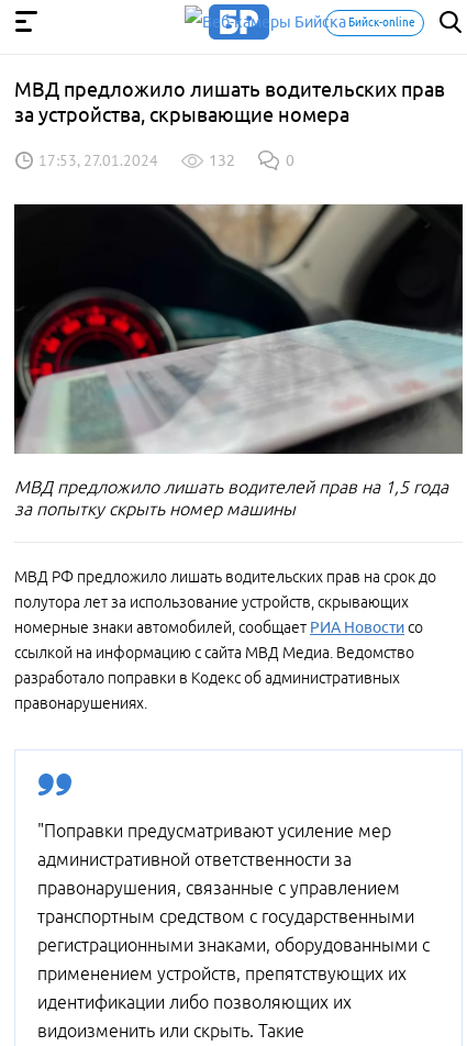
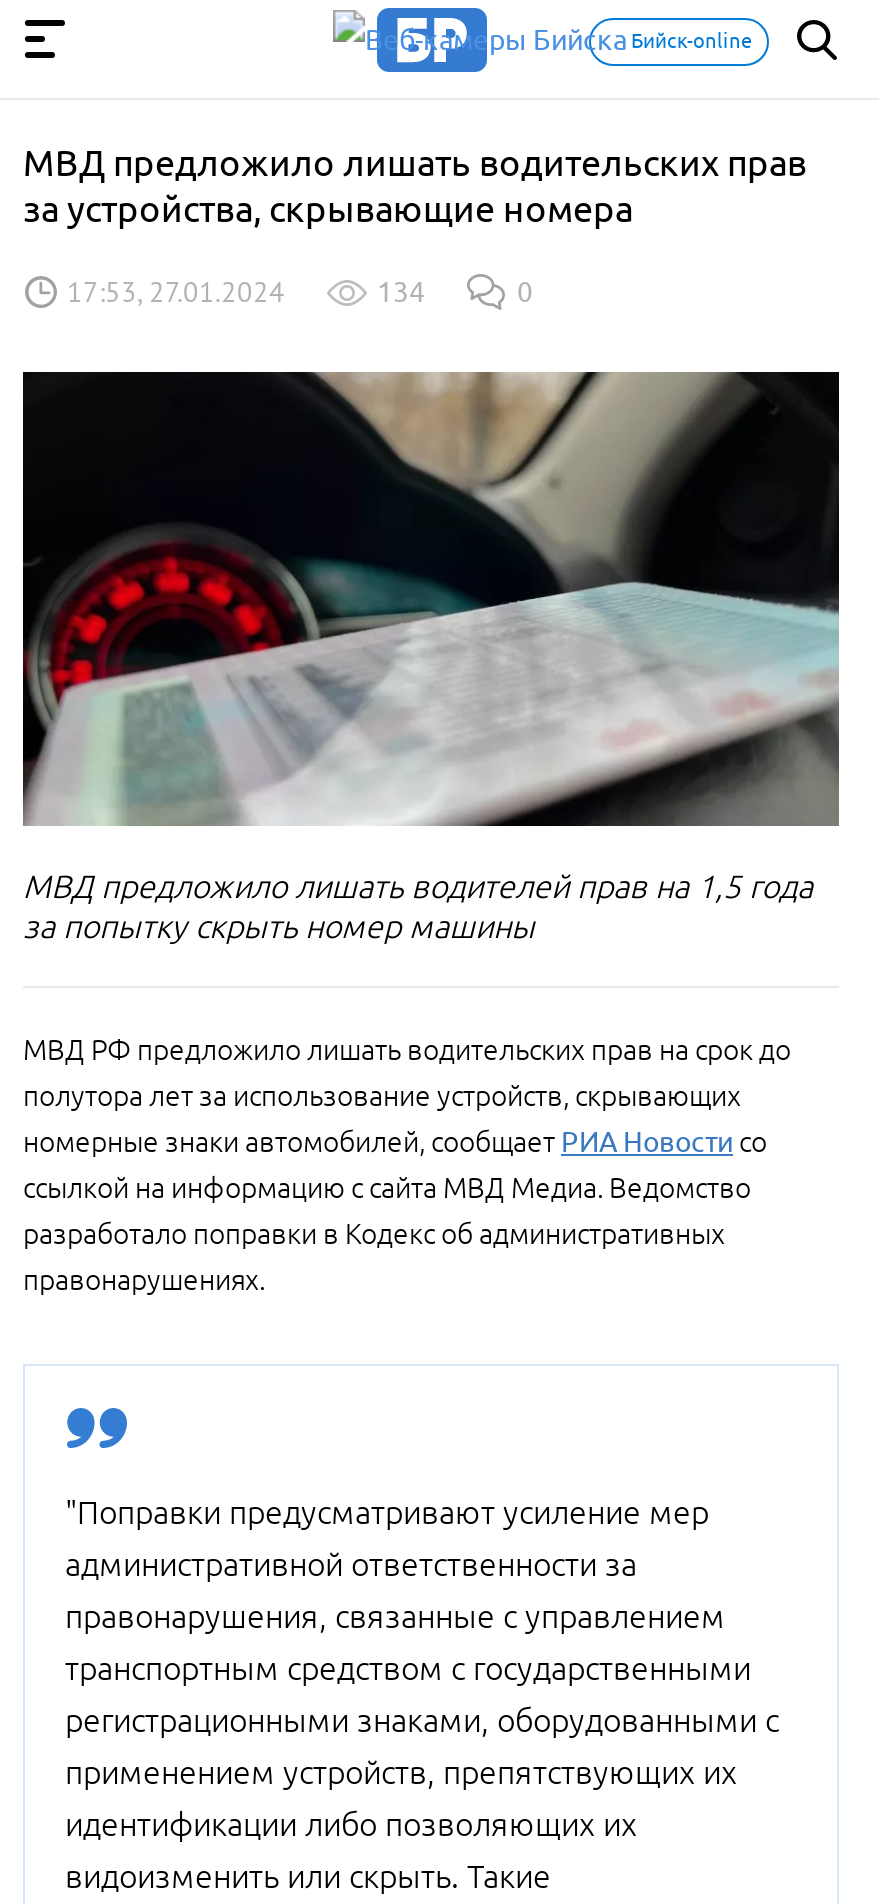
[209,152,235,169] 132 -> [377,276,425,308] 134

